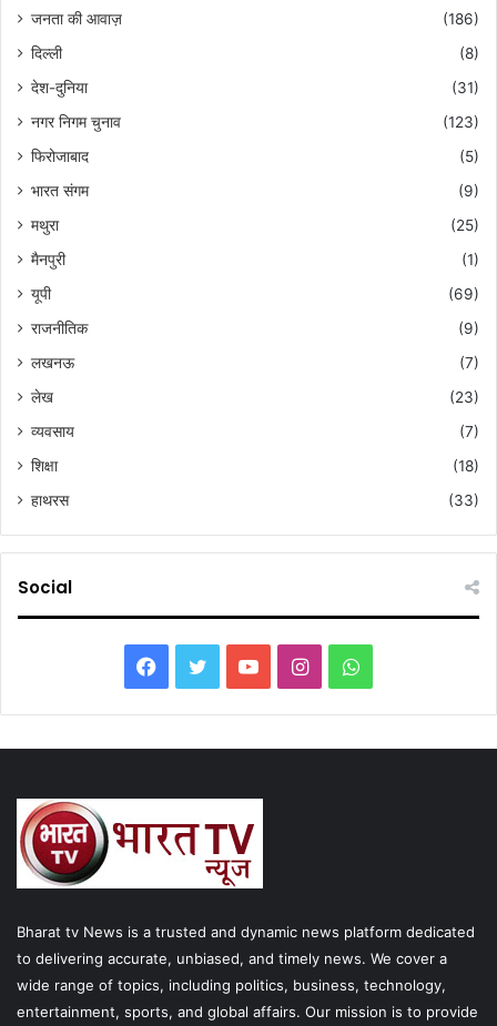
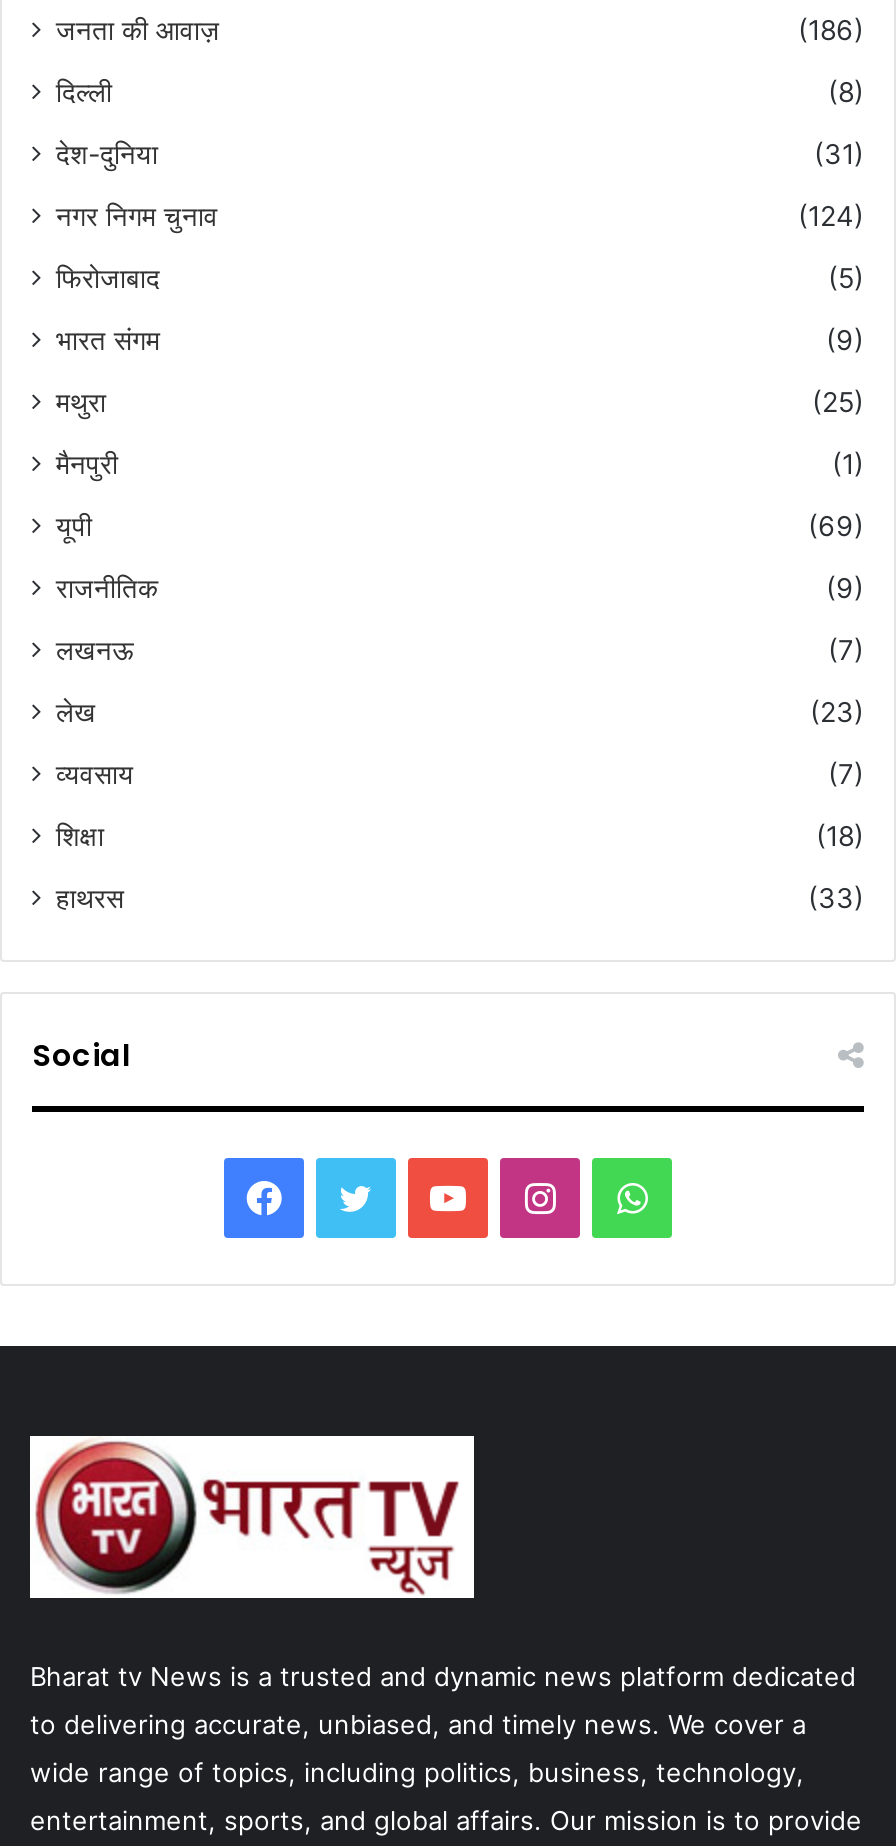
[443,113,479,131] (123) -> [798,200,864,232] (124)

